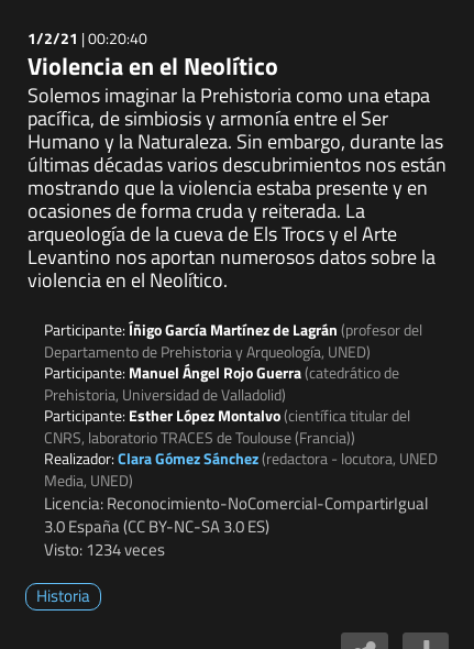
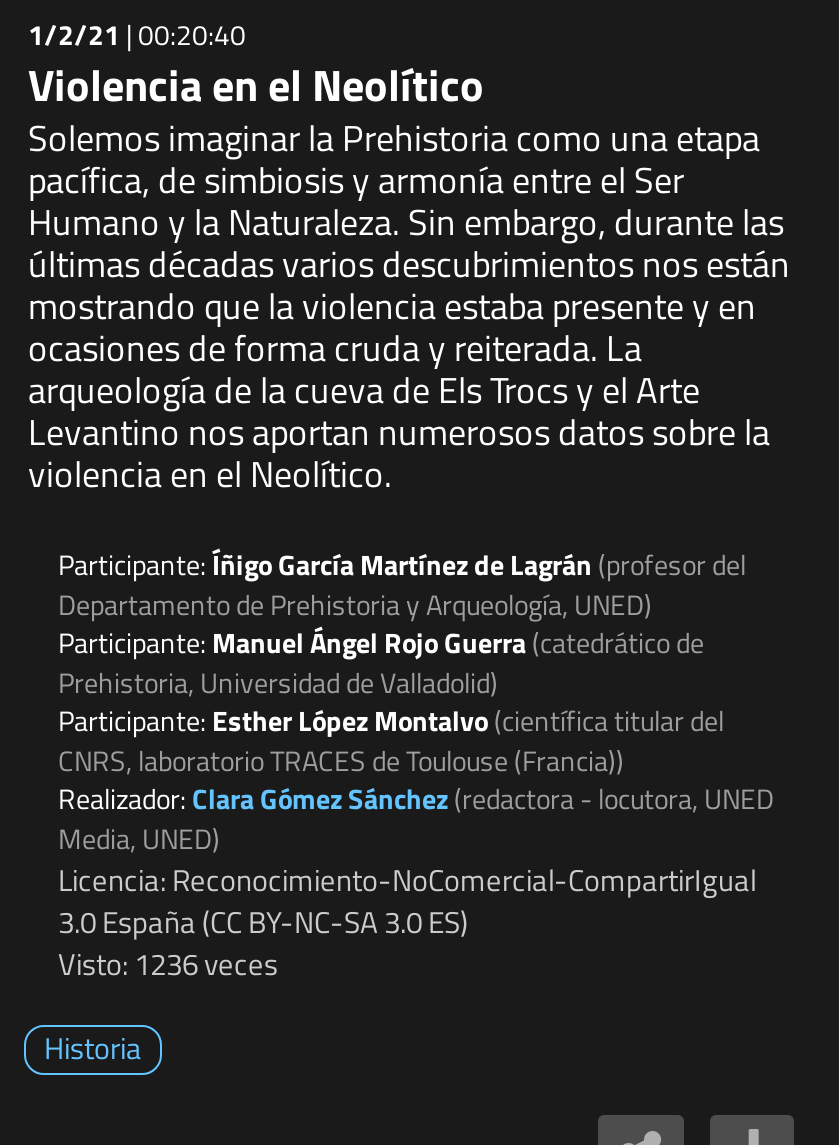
[44,537,165,562] Visto: 1234 veces -> [58,941,278,987] Visto: 1236 veces

